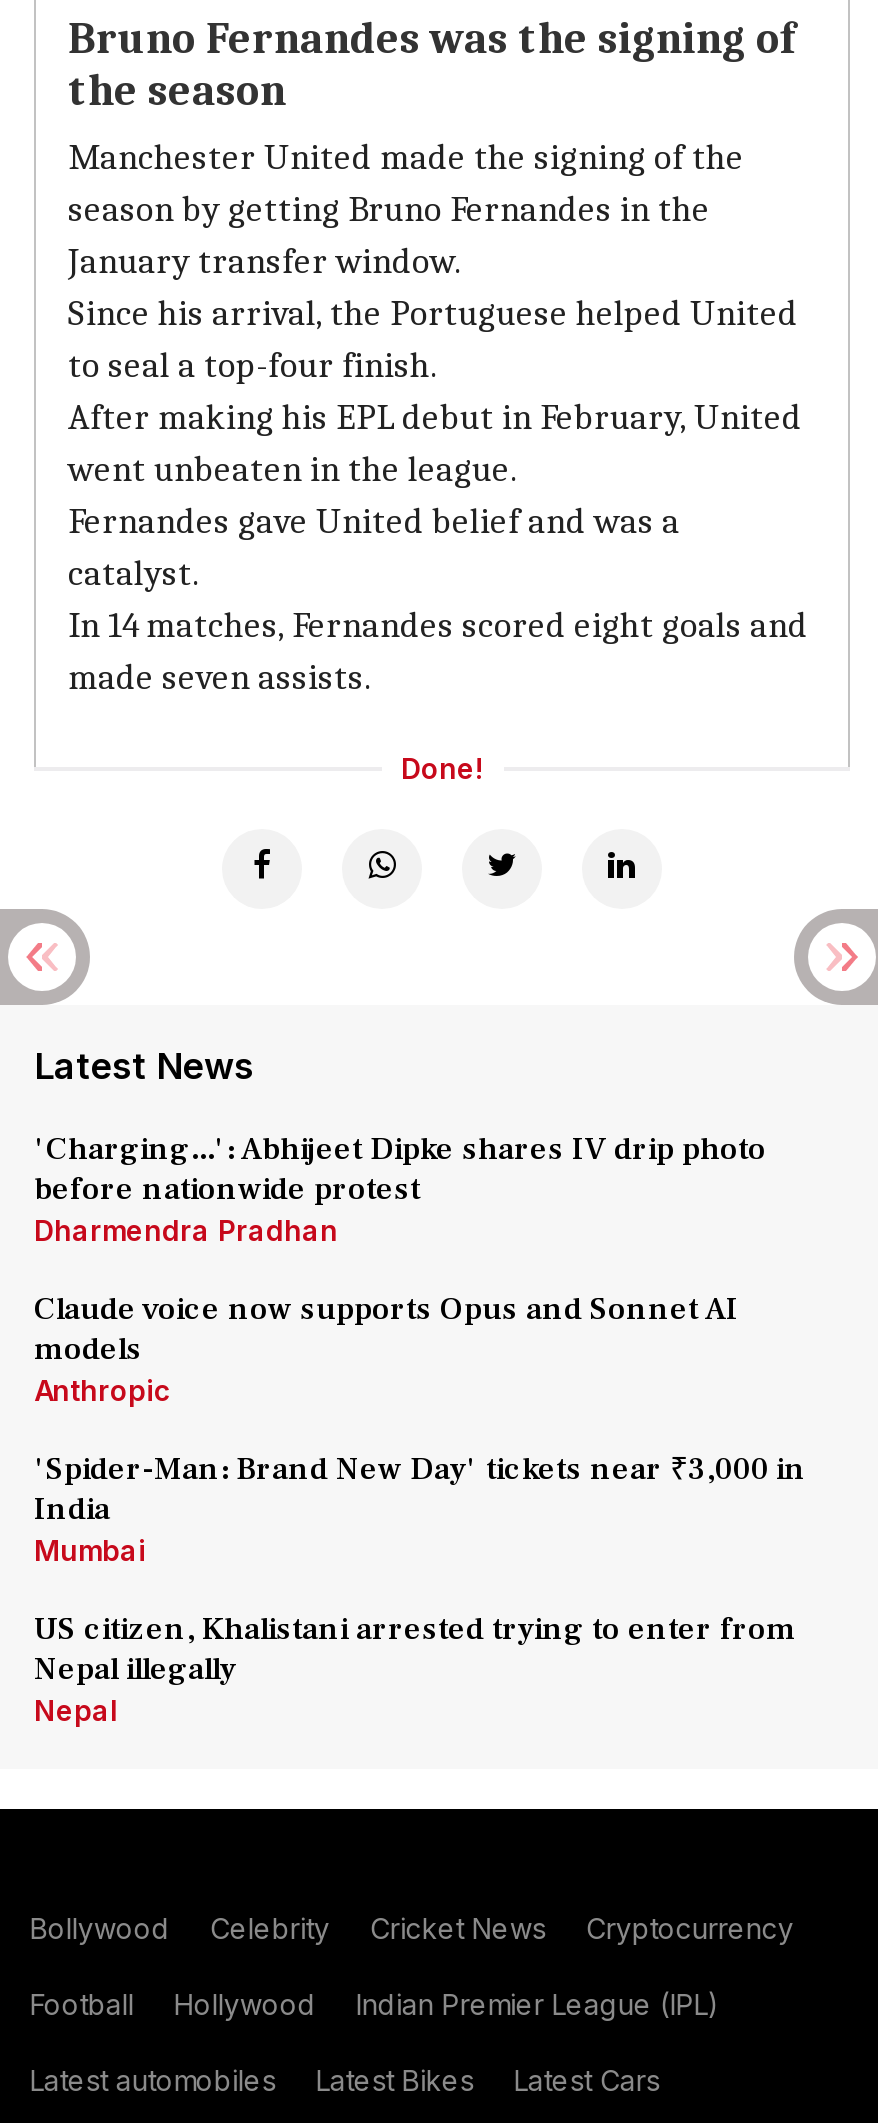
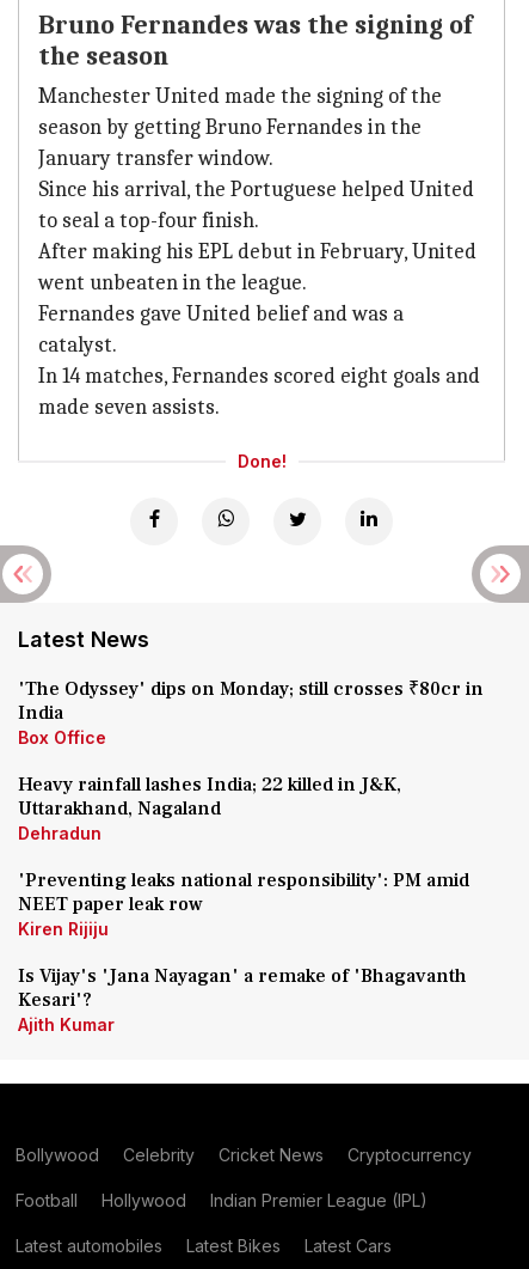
[34,1129,806,1489] 'Charging...': Abhijeet Dipke shares IV drip photo | before nationwide protest | Dharmendra Pradhan | Claude voice now supports Opus and Sonnet AI | models | Anthropic | 'Spider-Man: Brand New Day' tickets near ₹3,000 in -> [18,677,484,701] 'The Odyssey' dips on Monday; still crosses ₹80cr in
moved [34,1489,110,1529] -> [18,701,63,725]: India
[34,1533,796,1727] Mumbai | US citizen, Khalistani arrested trying to enter from | Nepal illegally | Nepal -> [18,727,469,1035] Box Office | Heavy rainfall lashes India; 22 killed in J&K, | Uttarakhand, Nagaland | Dehradun | 'Preventing leaks national responsibility': PM amid | NEET paper leak row | Kiren Rijiju | Is Vijay's 'Jana Nayagan' a remake of 'Bhagavanth | Kesari'? | Ajith Kumar

